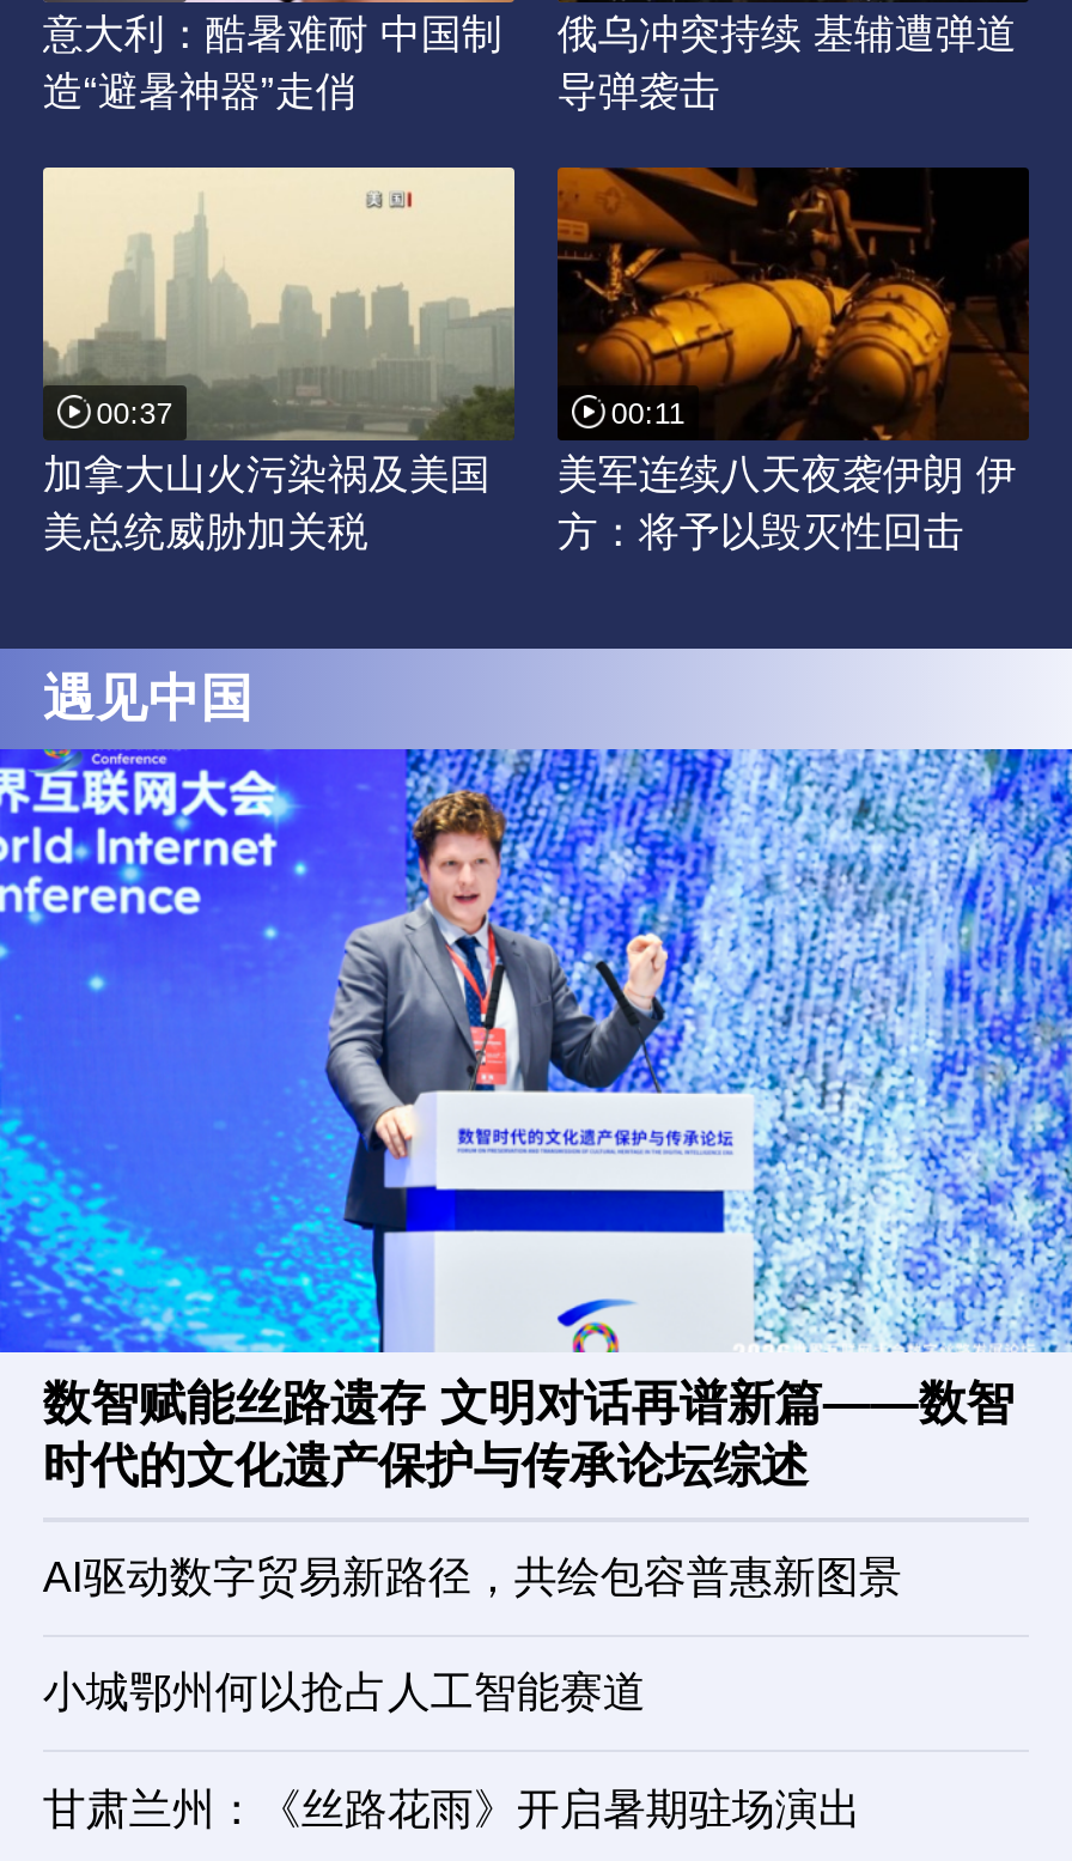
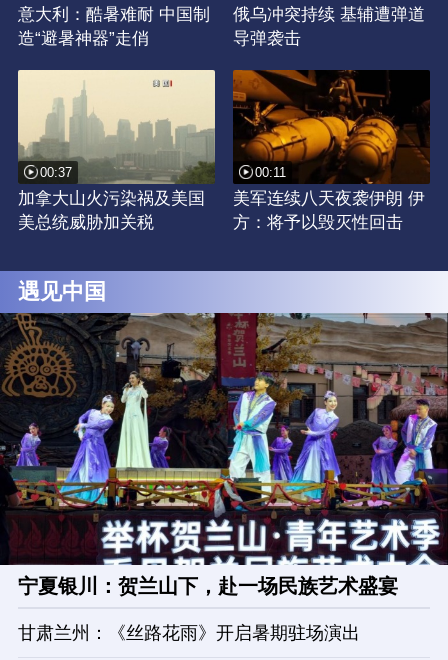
[7,747,1065,1716] [image] | 数智赋能丝路遗存 文明对话再谱新篇——数智 | 时代的文化遗产保护与传承论坛综述 | AI驱动数字贸易新路径，共绘包容普惠新图景 | 小城鄂州何以抢占人工智能赛道 -> [3,312,445,597] [image] | 宁夏银川：贺兰山下，赴一场民族艺术盛宴

